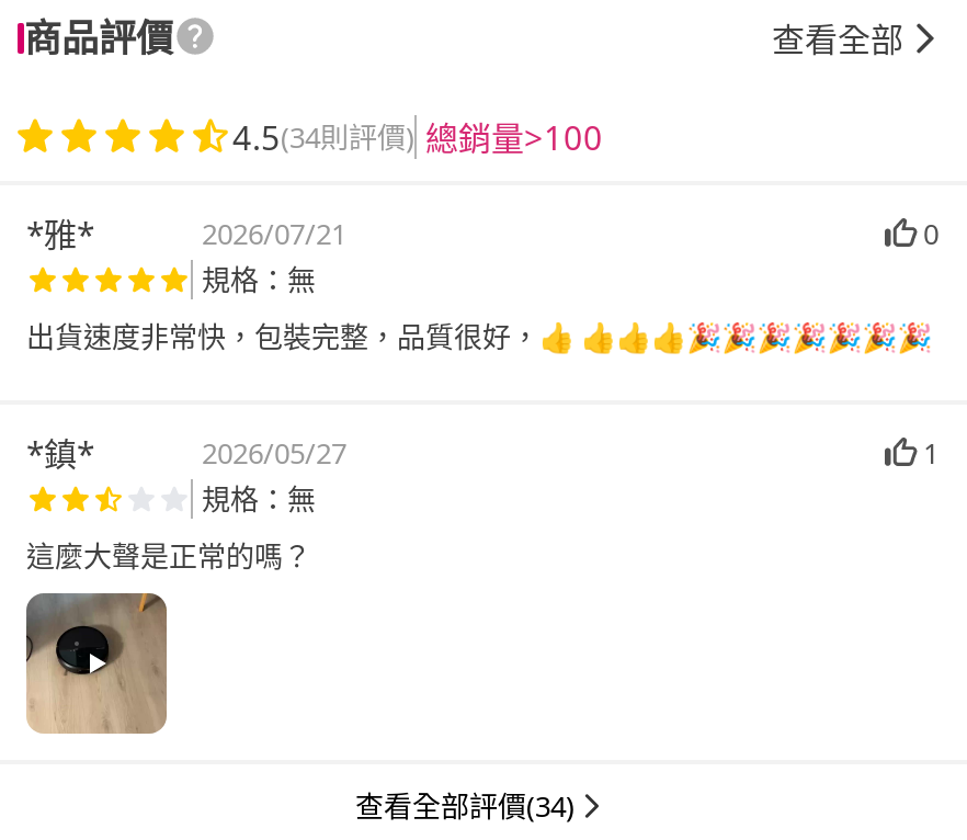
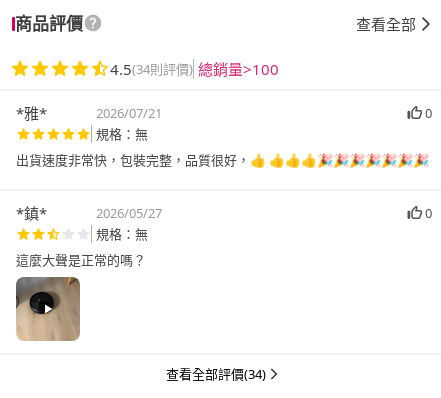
[923,433,938,473] 1 -> [425,204,432,222] 0

